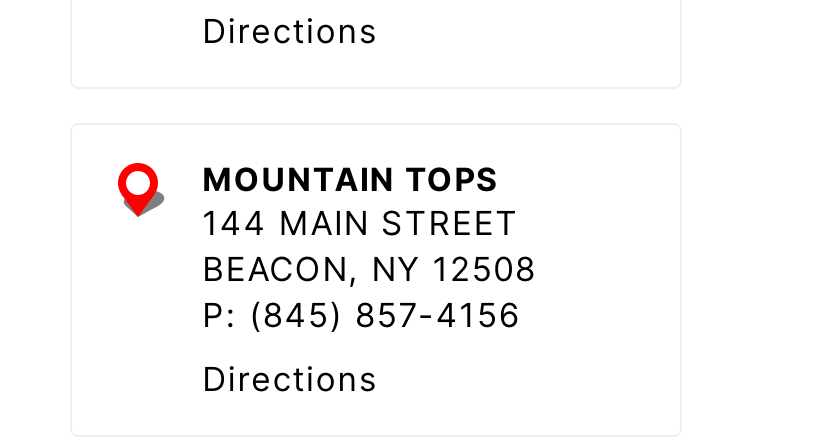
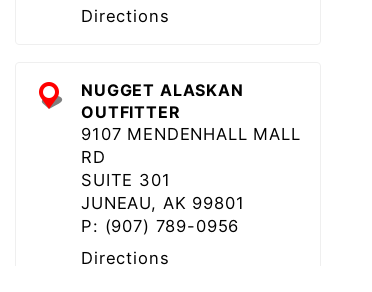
[202,160,537,336] MOUNTAIN TOPS | 144 MAIN STREET | BEACON, NY 12508 | P: (845) 857-4156 -> [81,80,301,236] NUGGET ALASKAN | OUTFITTER | 9107 MENDENHALL MALL | RD | SUITE 301 | JUNEAU, AK 99801 | P: (907) 789-0956

